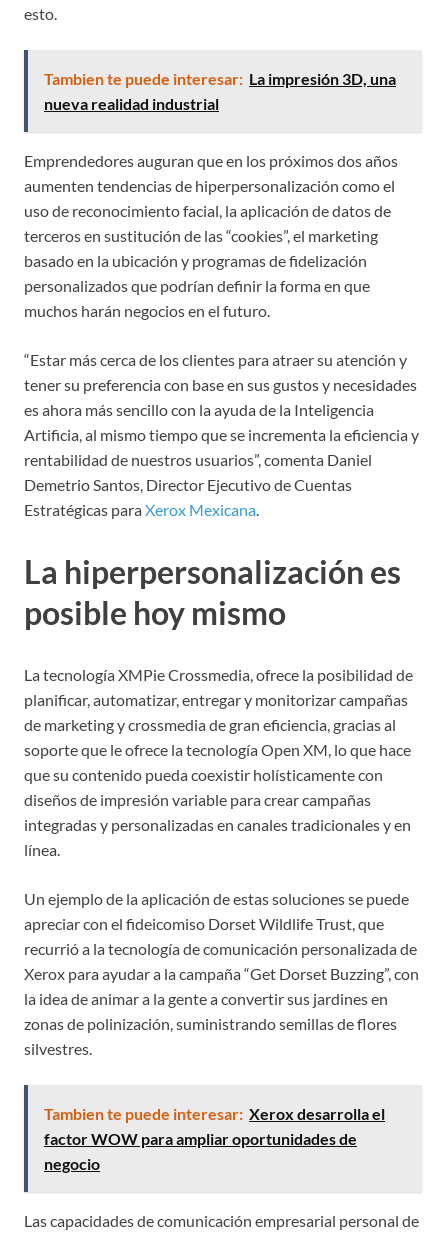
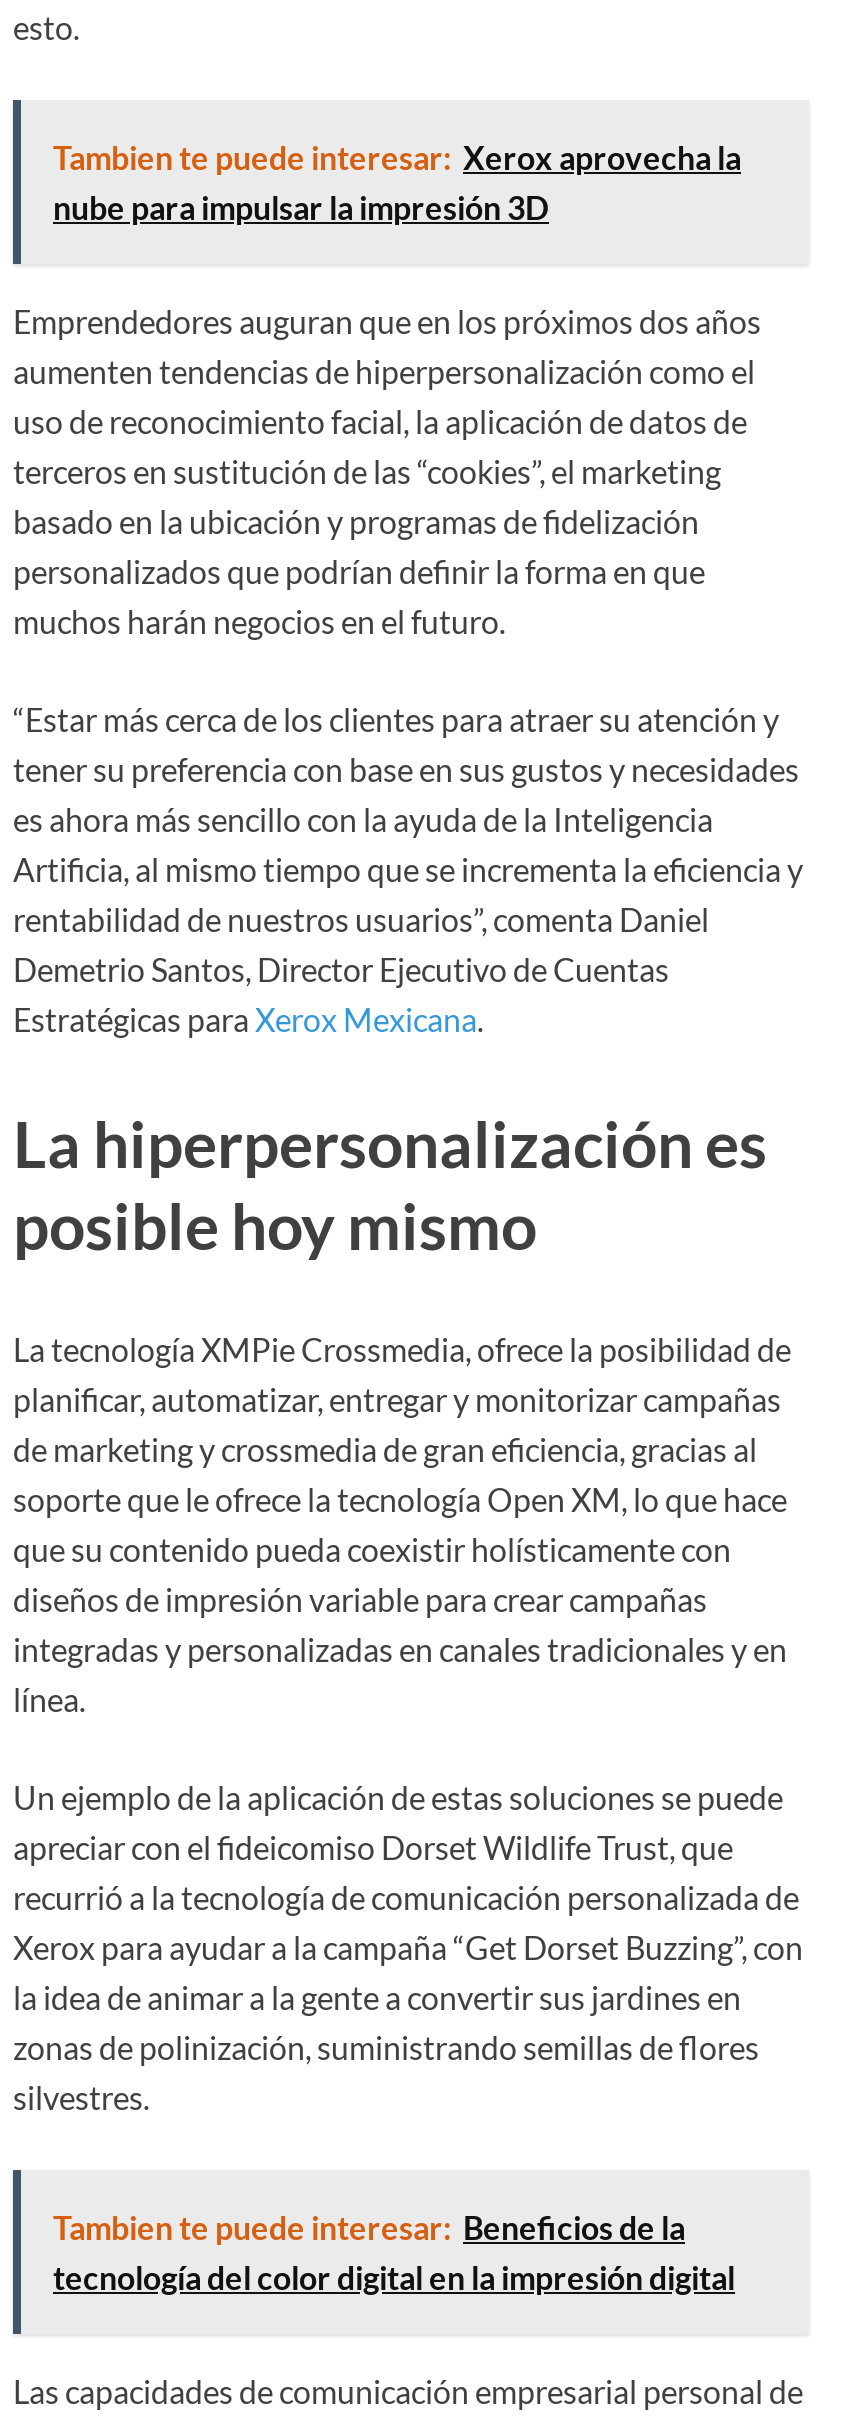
[44,69,396,113] Tambien te puede interesar: La impresión 3D, una | nueva realidad industrial -> [53,138,741,226] Tambien te puede interesar: Xerox aprovecha la | nube para impulsar la impresión 3D
[44,1104,385,1173] Tambien te puede interesar: Xerox desarrolla el | factor WOW para ampliar oportunidades de | negocio -> [53,2207,735,2295] Tambien te puede interesar: Beneficios de la | tecnología del color digital en la impresión digital

